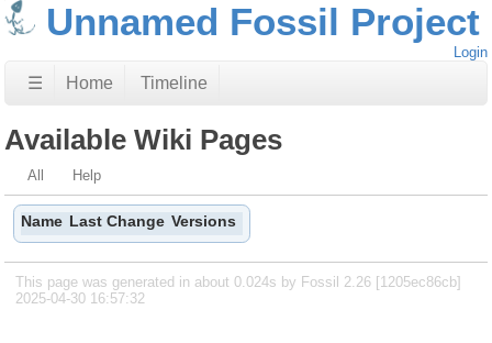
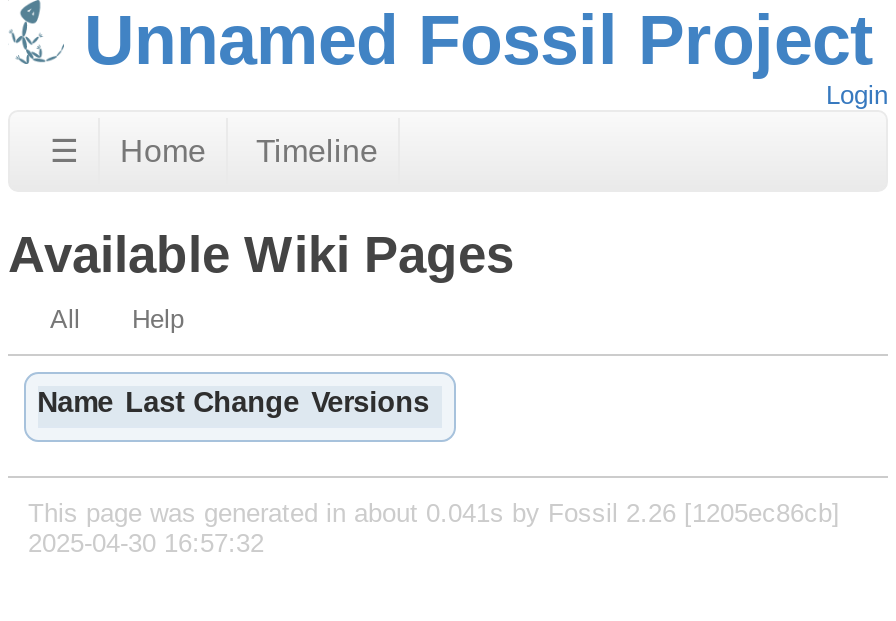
[15,274,461,291] This page was generated in about 0.024s by Fossil 2.26 [1205ec86cb] -> [28,499,840,529] This page was generated in about 0.041s by Fossil 2.26 [1205ec86cb]

